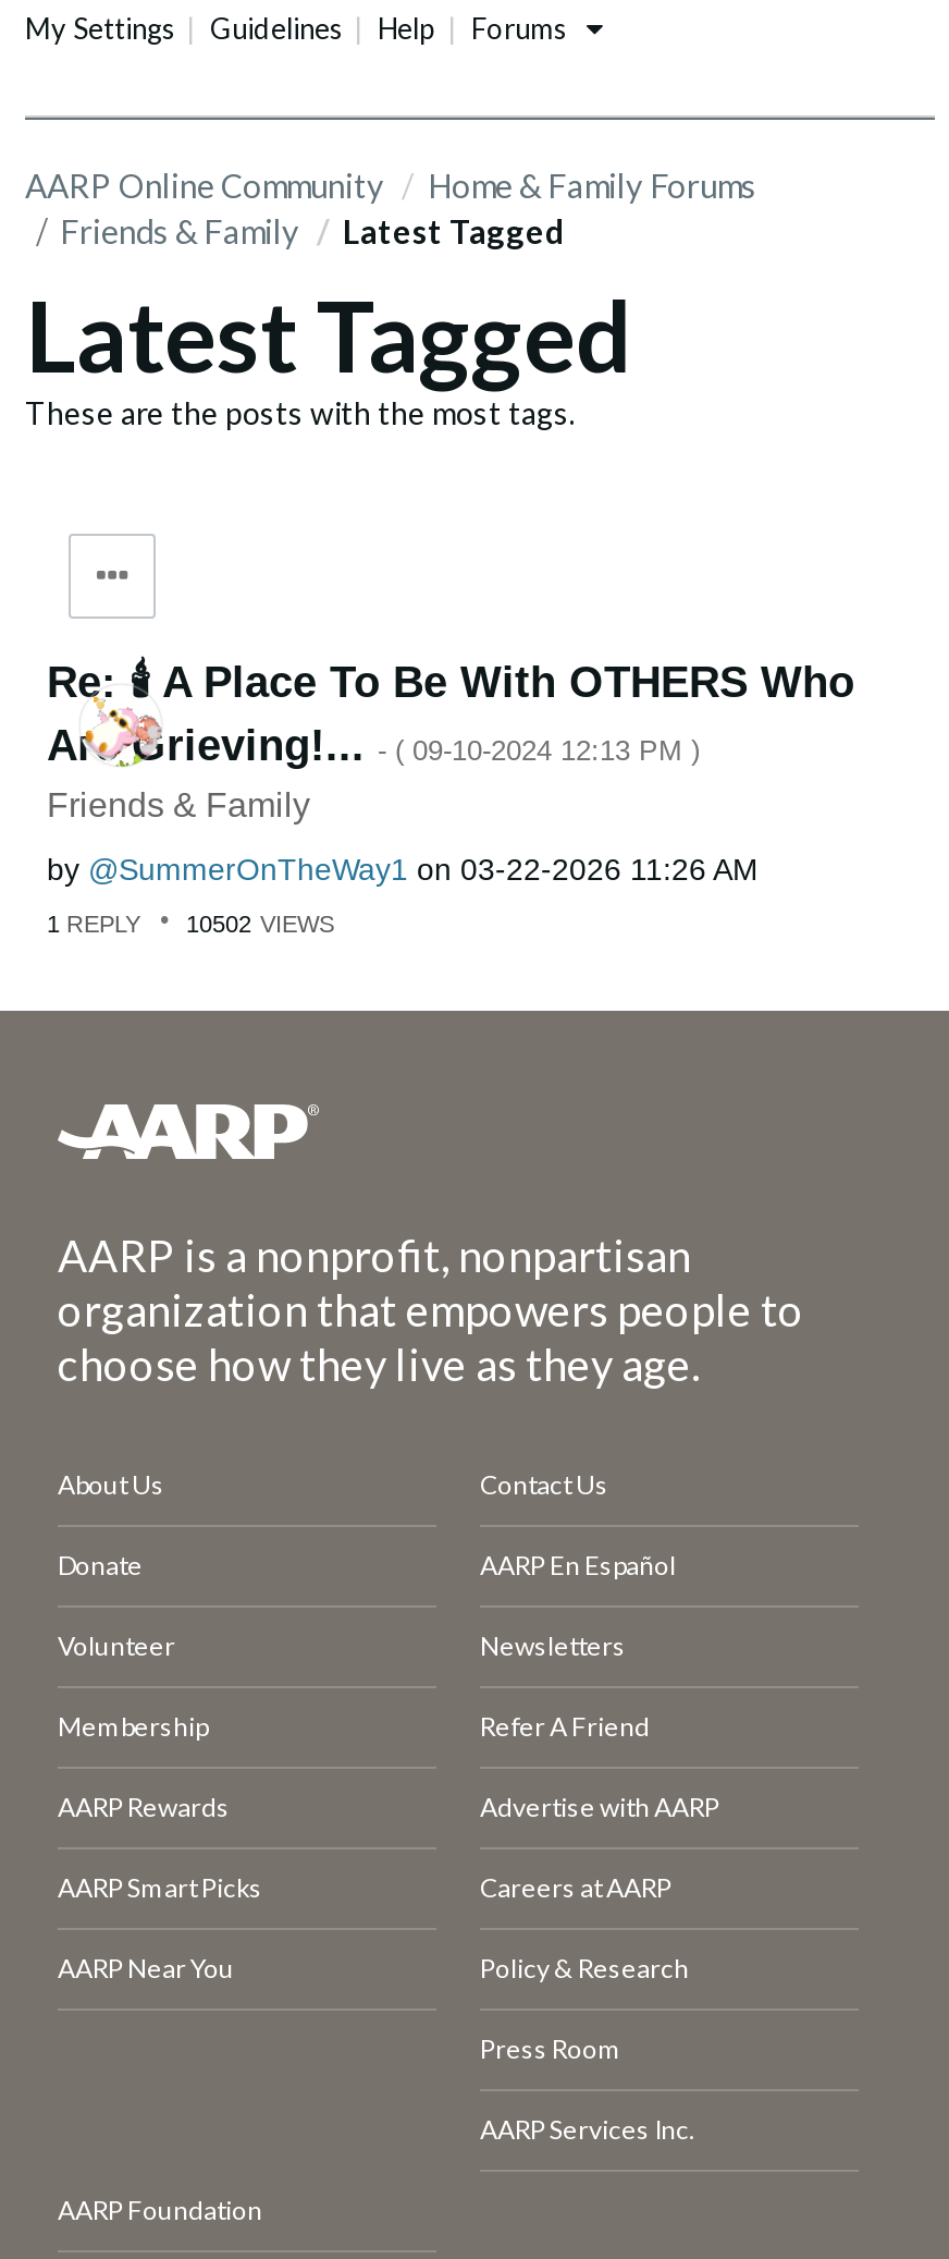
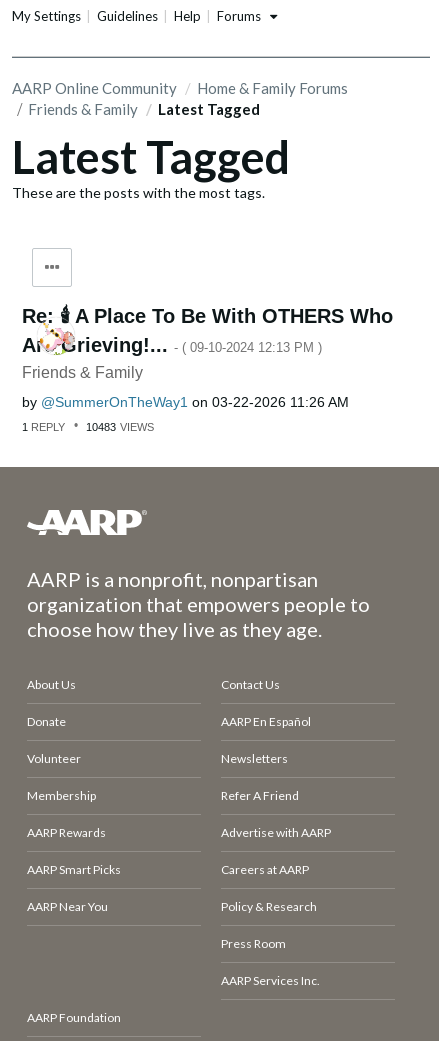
[47,911,334,937] 1 REPLY 10502 VIEWS -> [22,421,154,433] 1 REPLY 10483 VIEWS

